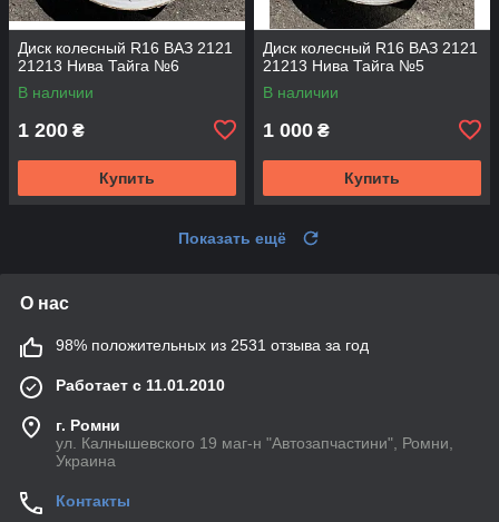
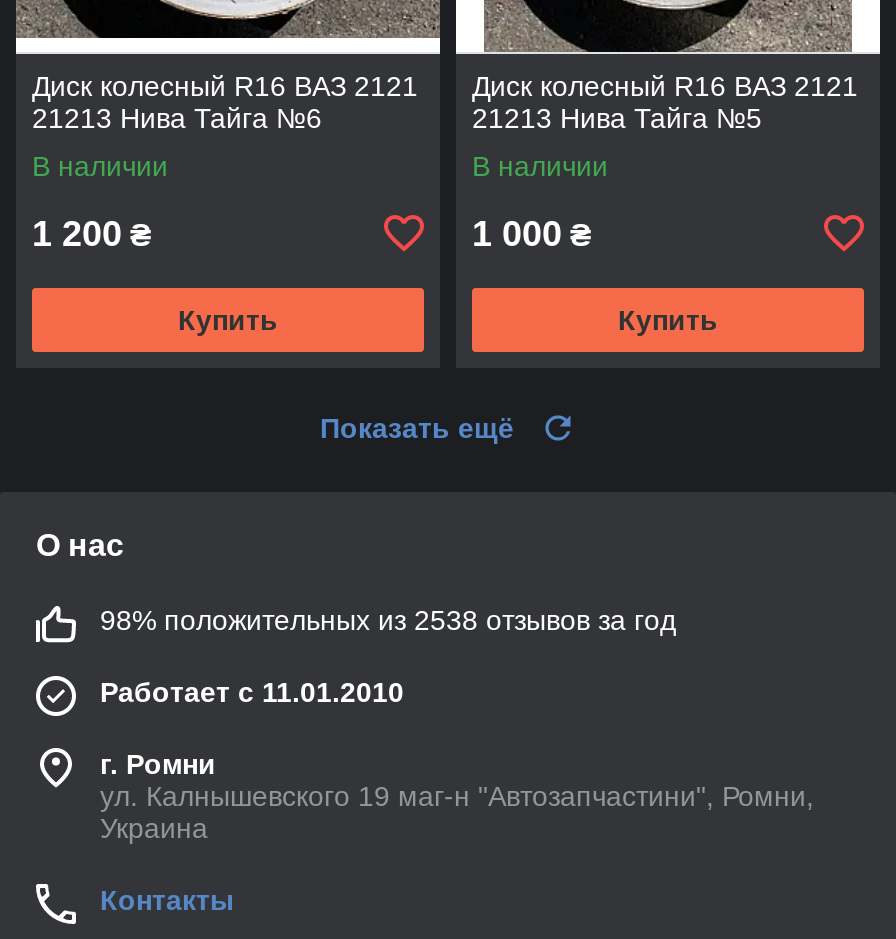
[56,336,369,354] 98% положительных из 2531 отзыва за год -> [100,604,676,636] 98% положительных из 2538 отзывов за год

